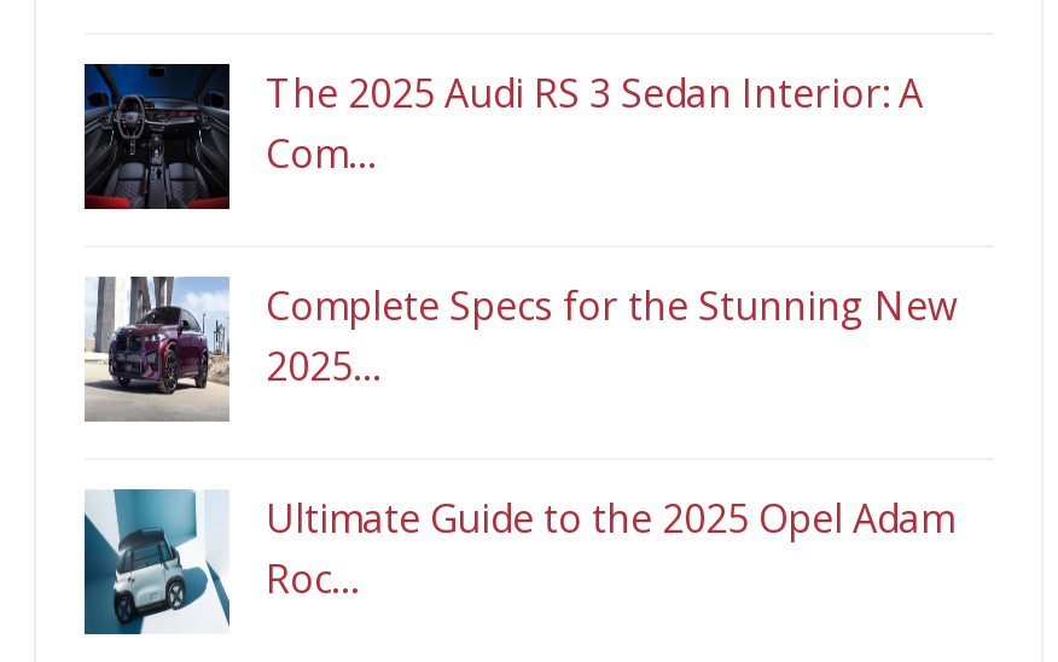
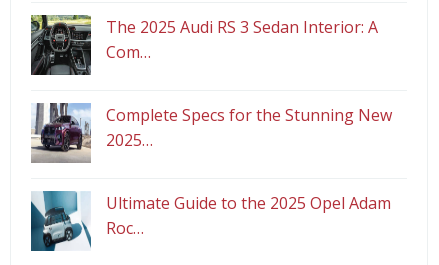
[82,62,232,209] [image] -> [30,14,92,76] [image]

